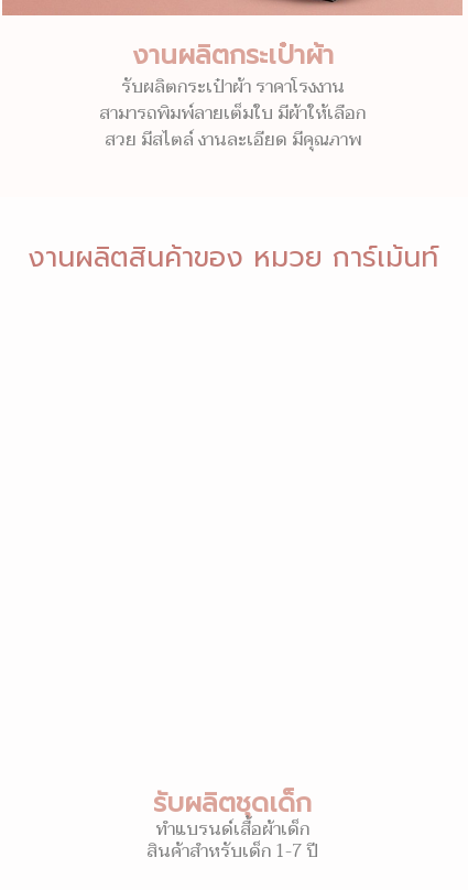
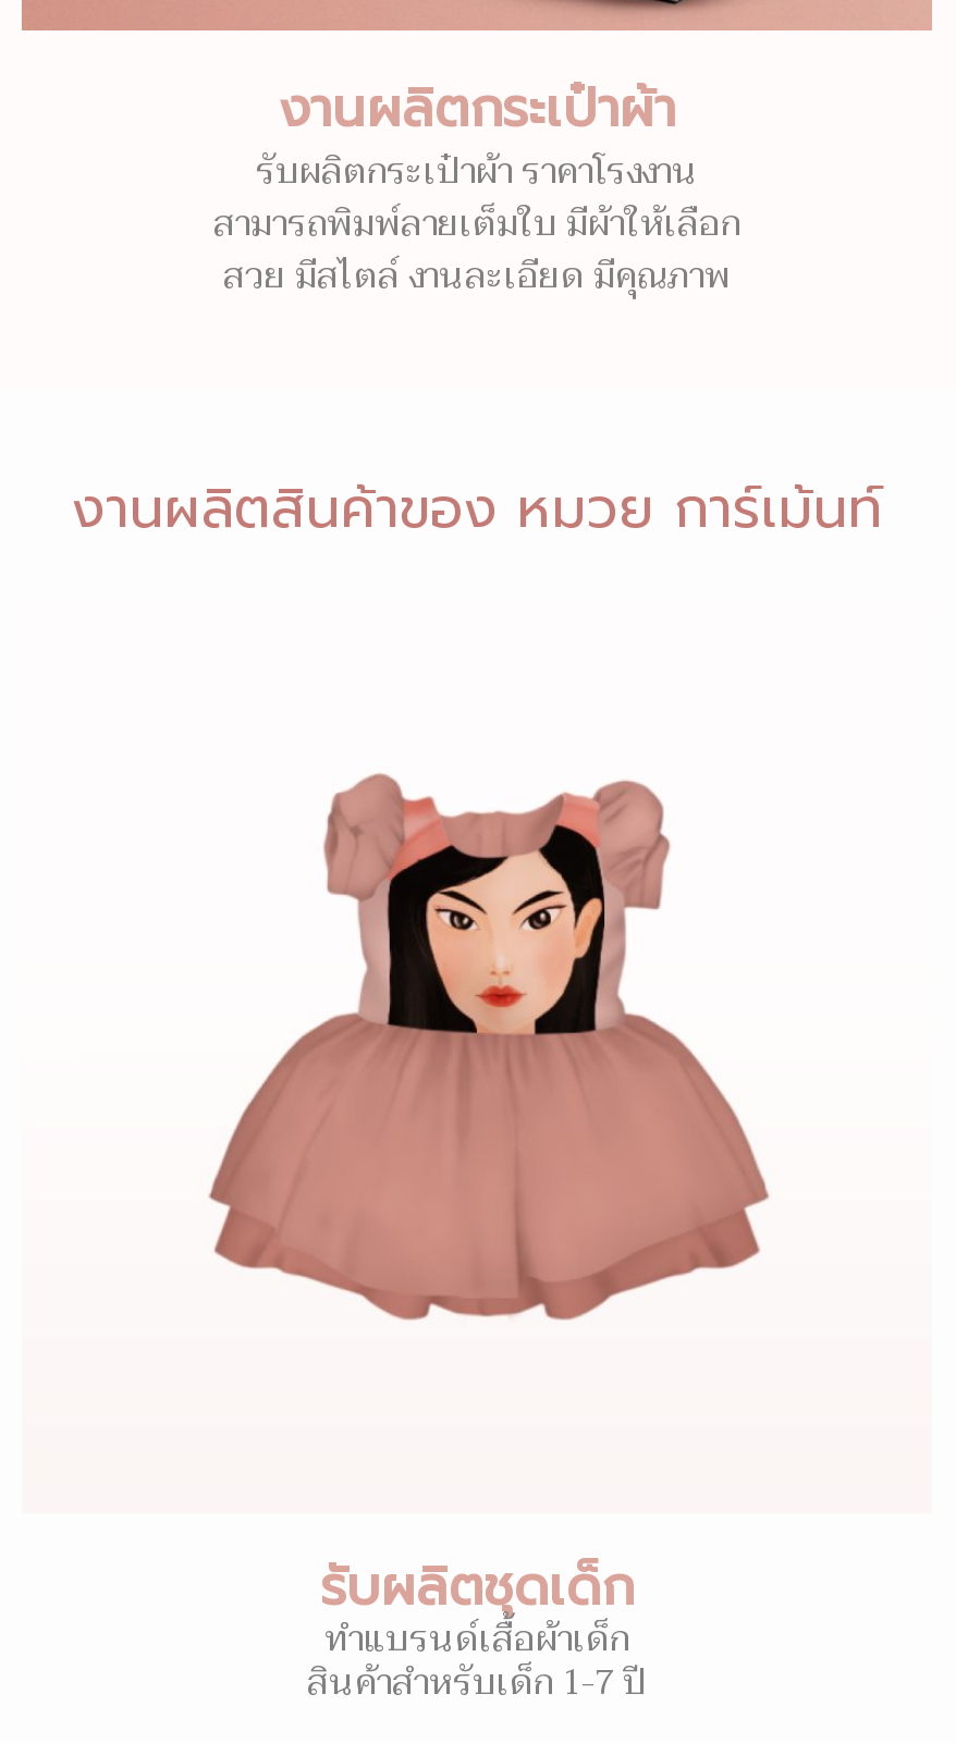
none -> [207,773,771,1322] [image]

